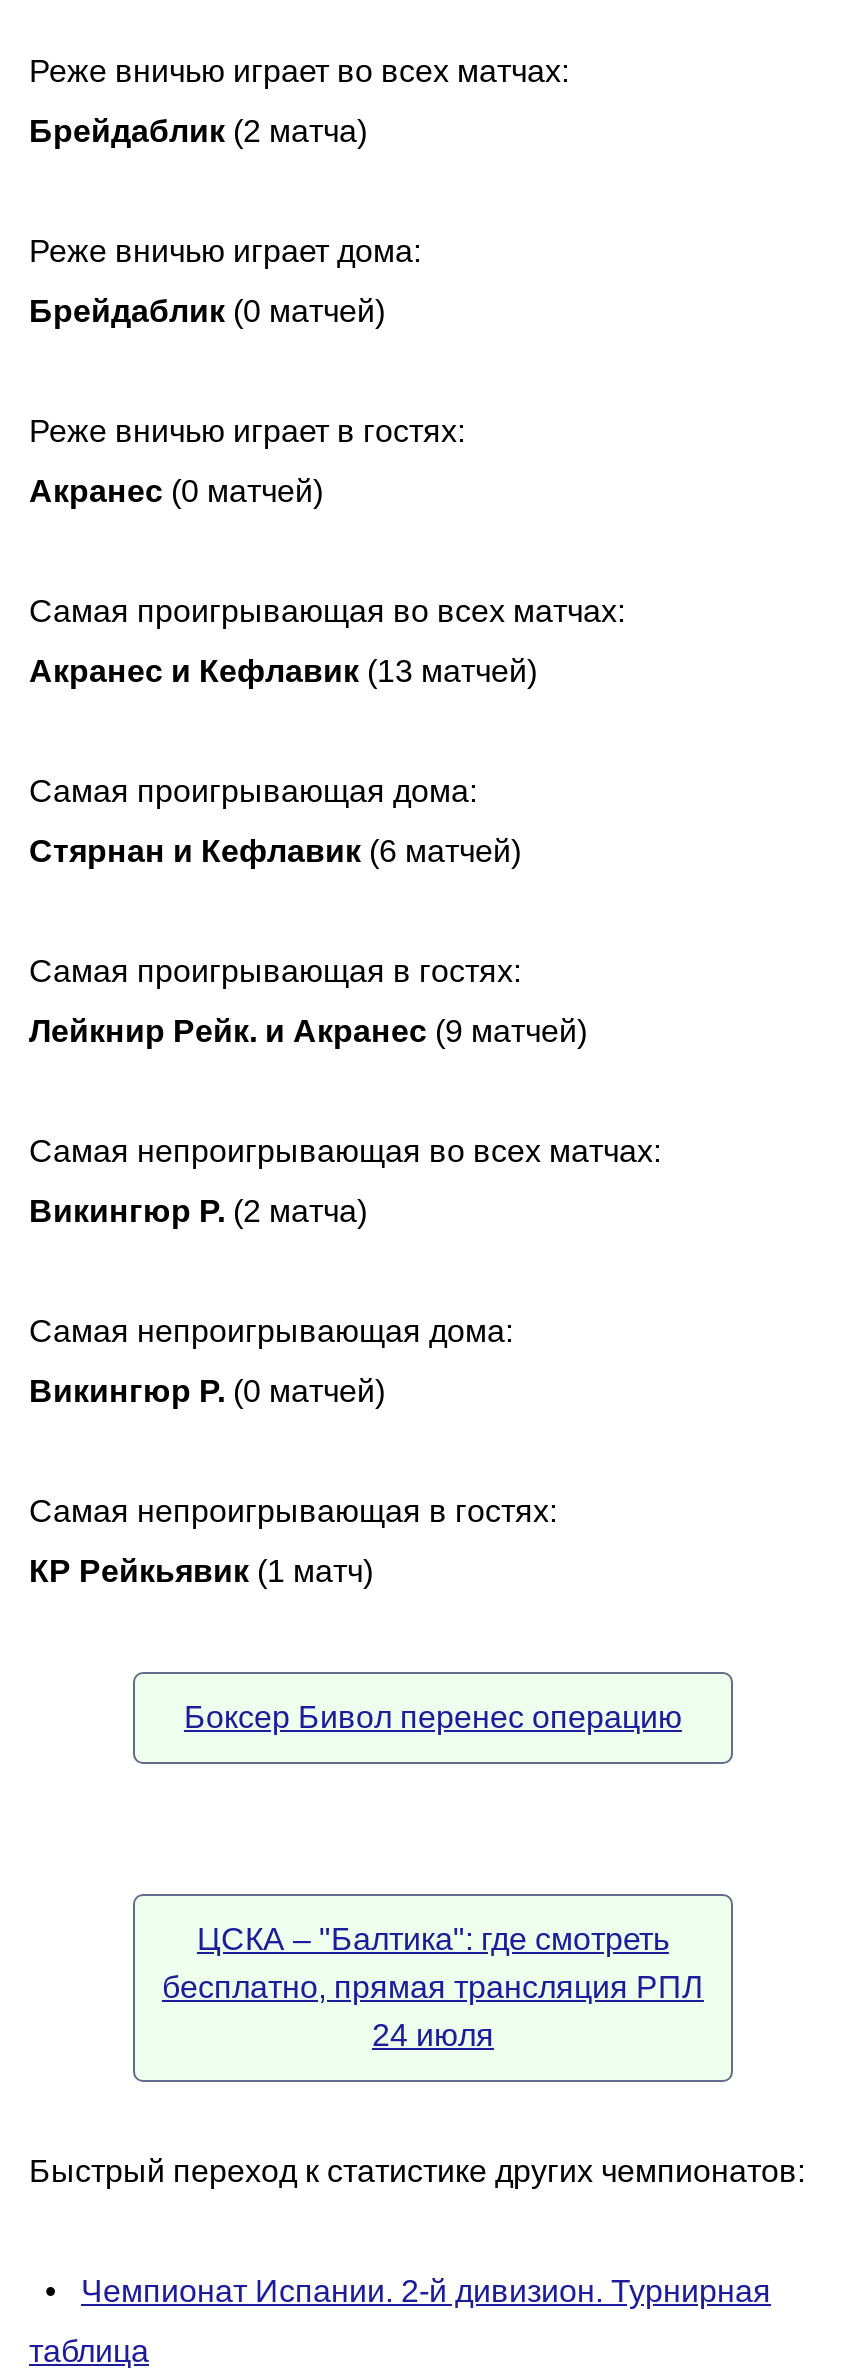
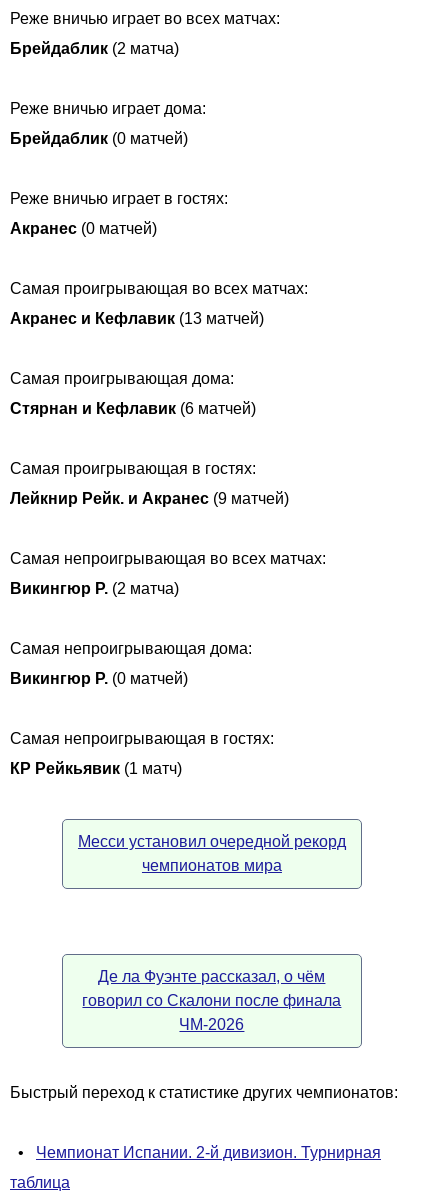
[184,1699,682,1733] Боксер Бивол перенес операцию -> [78,832,346,873] Месси установил очередной рекорд | чемпионатов мира
[162,1921,704,2051] ЦСКА – "Балтика": где смотреть | бесплатно, прямая трансляция РПЛ | 24 июля -> [82,967,341,1032] Де ла Фуэнте рассказал, о чём | говорил со Скалони после финала | ЧМ-2026

